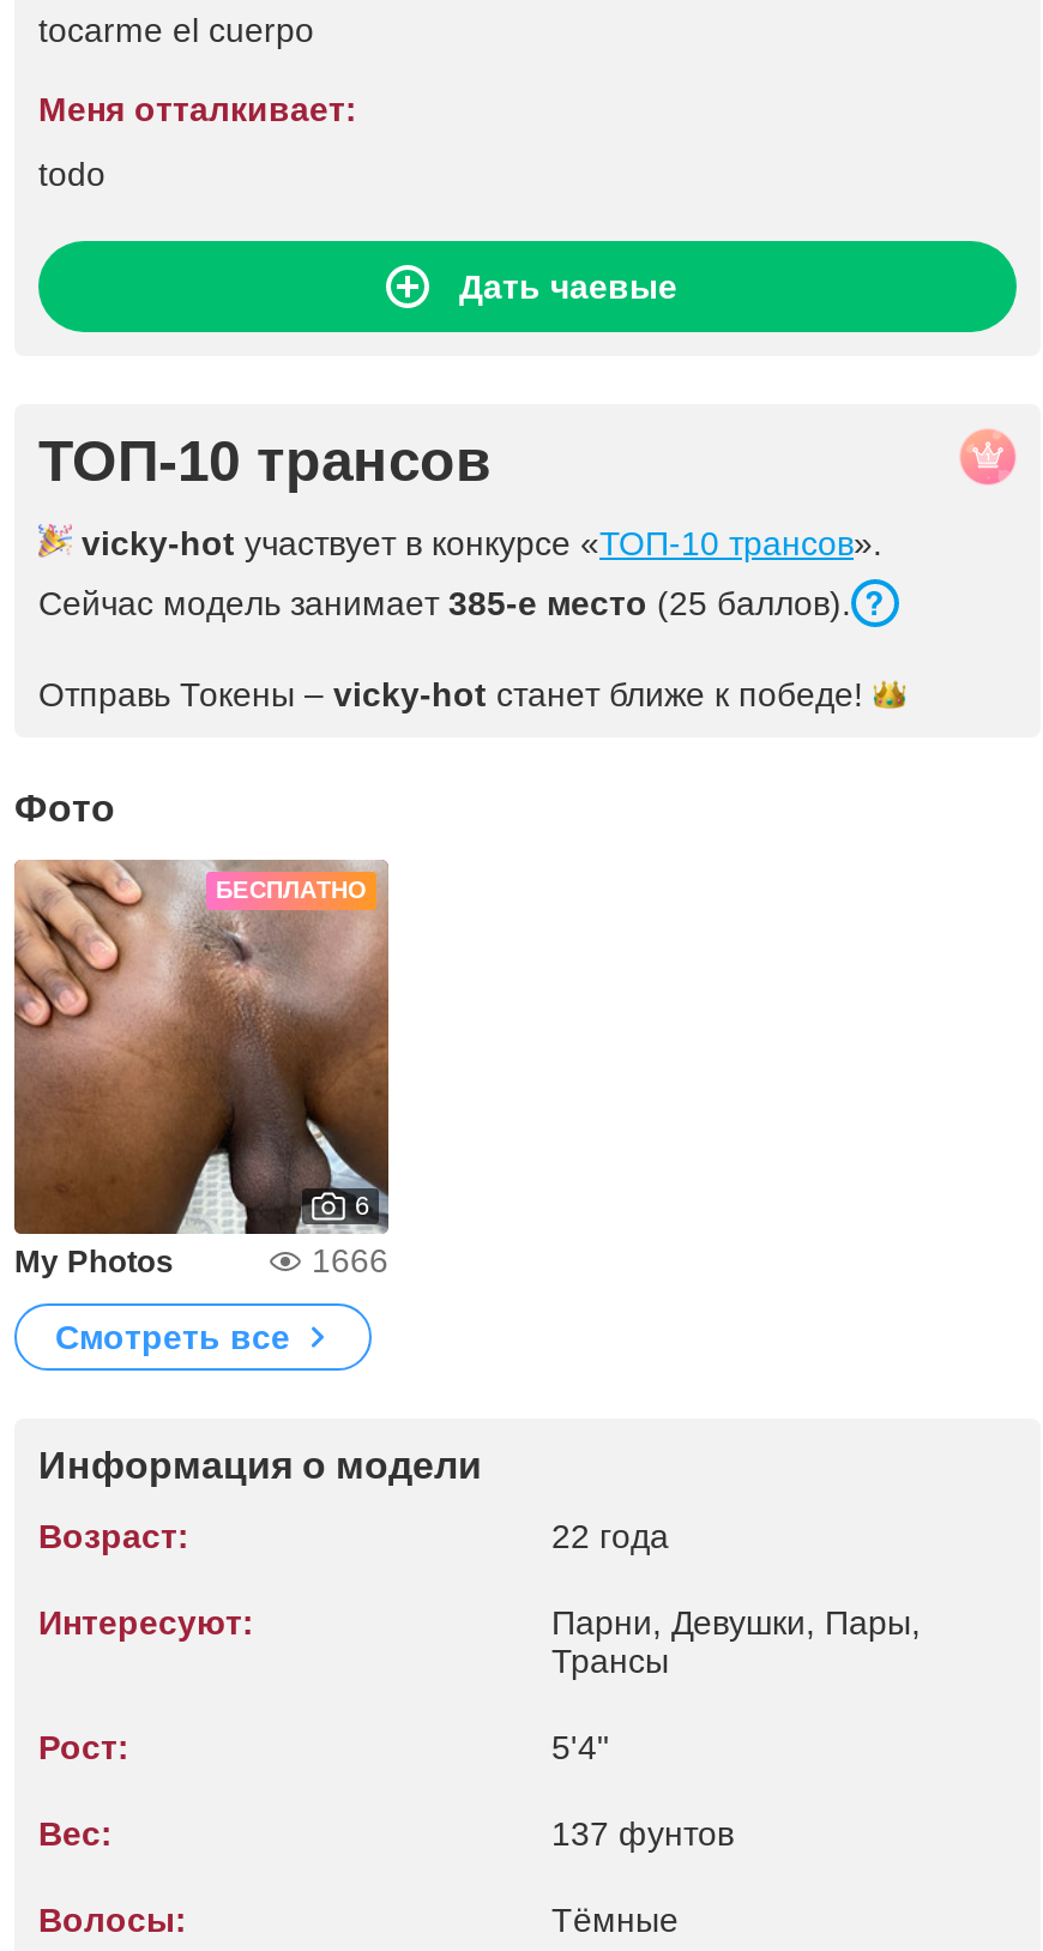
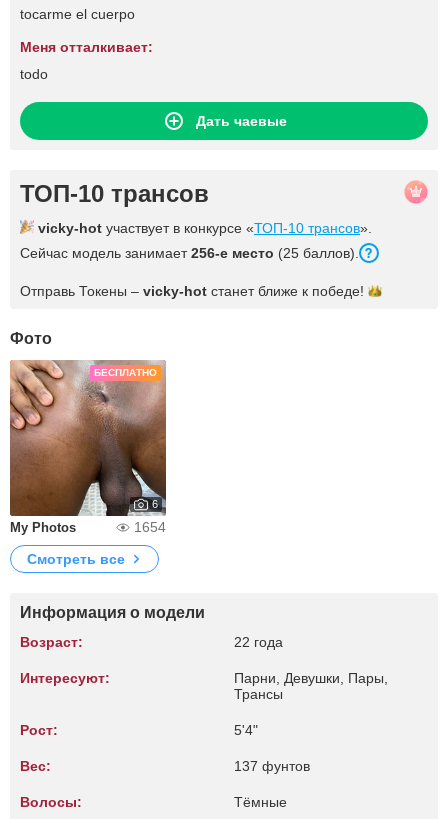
[38,584,851,622] Сейчас модель занимает 385-е место (25 баллов). -> [20,245,359,261] Сейчас модель занимает 256-е место (25 баллов).
[312,1241,388,1279] 1666 -> [134,519,166,535] 1654

